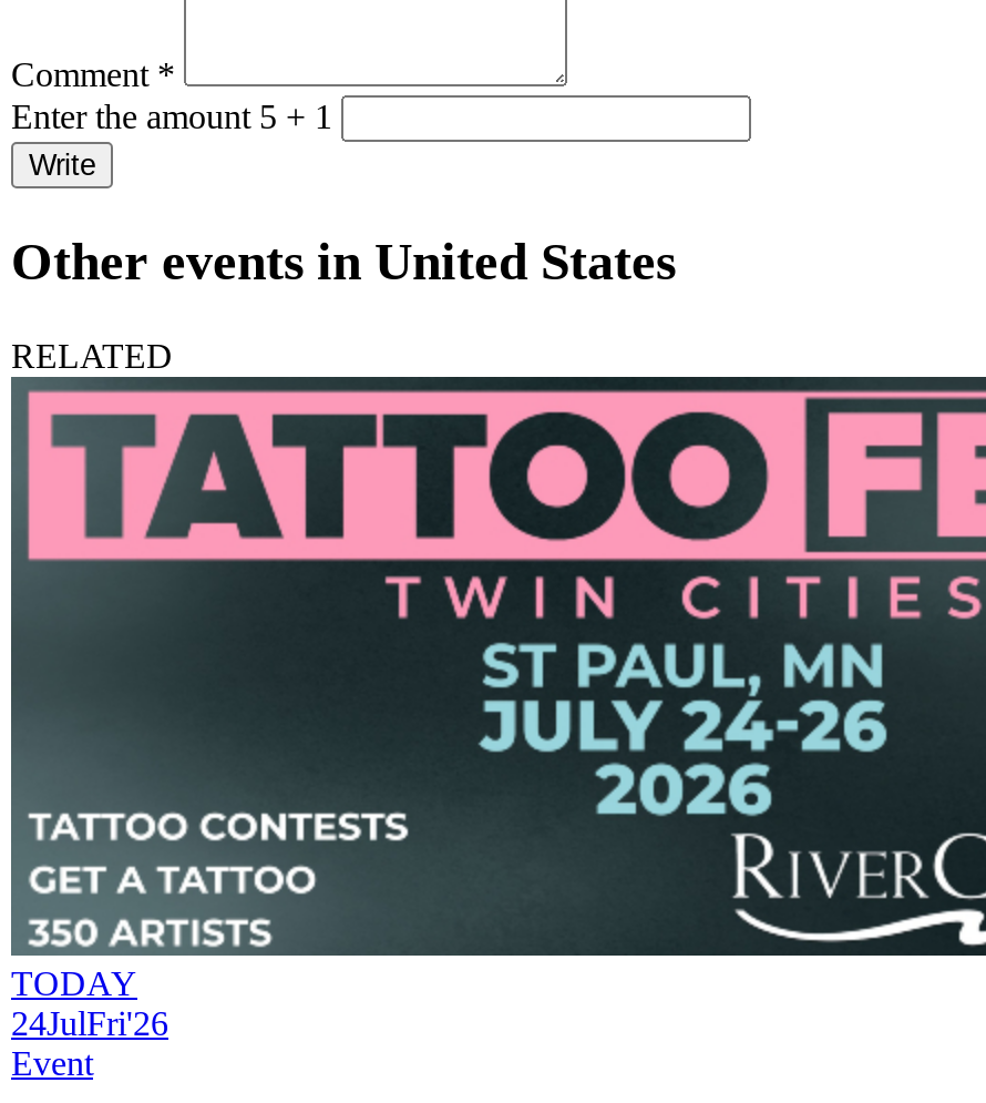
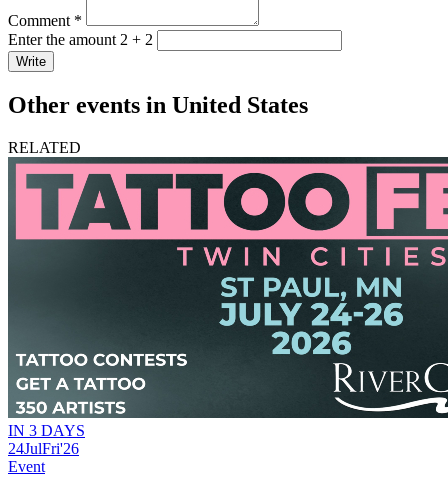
[11,99,332,136] Enter the amount 5 + 1 -> [8,31,153,48] Enter the amount 2 + 2
[11,965,137,1003] TODAY -> [8,422,85,439] IN 3 DAYS

